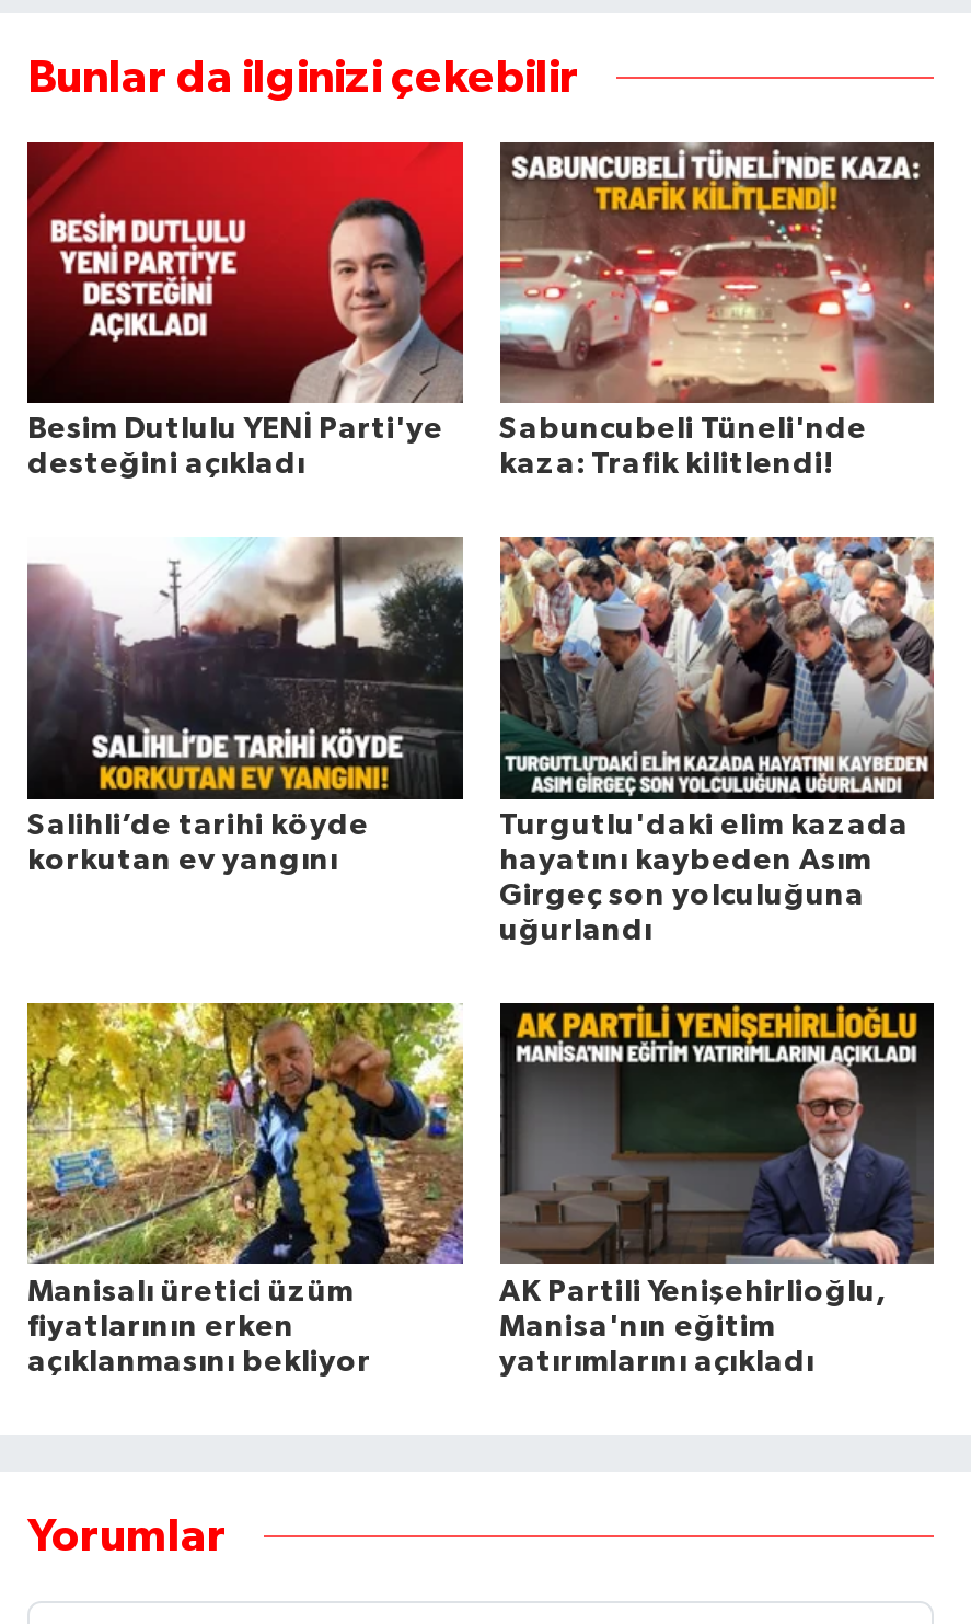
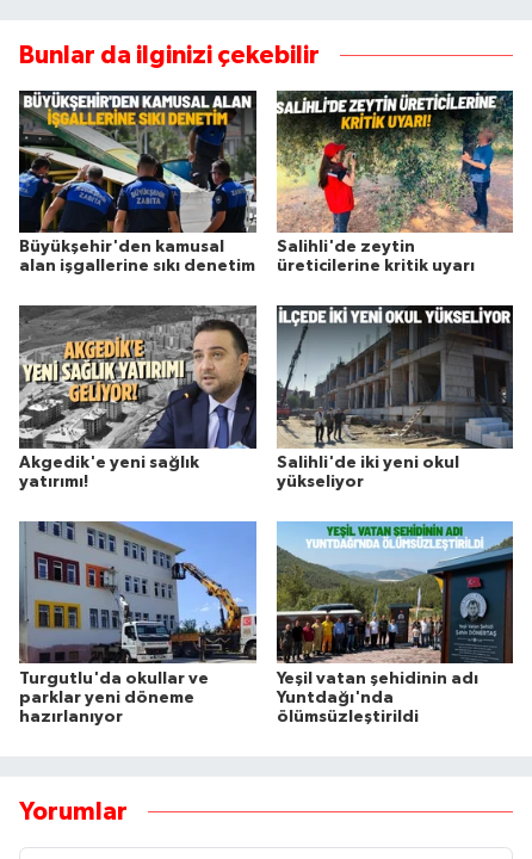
[27,140,465,480] [image] | Besim Dutlulu YENİ Parti'ye | desteğini açıkladı -> [18,89,258,274] [image] | Büyükşehir'den kamusal | alan işgallerine sıkı denetim
[498,142,934,480] [image] | Sabuncubeli Tüneli'nde | kaza: Trafik kilitlendi! -> [276,91,513,274] [image] | Salihli'de zeytin | üreticilerine kritik uyarı
[498,534,936,946] [image] | Turgutlu'daki elim kazada | hayatını kaybeden Asım | Girgeç son yolculuğuna | uğurlandı -> [276,304,514,490] [image] | Salihli'de iki yeni okul | yükseliyor
[27,567,463,876] [image] | Salihli’de tarihi köyde | korkutan ev yangını -> [19,304,256,490] [image] | Akgedik'e yeni sağlık | yatırımı!
[25,1001,465,1377] [image] | Manisalı üretici üzüm | fiyatlarının erken | açıklanmasını bekliyor -> [18,520,258,725] [image] | Turgutlu'da okullar ve | parklar yeni döneme | hazırlanıyor
[499,1001,934,1377] [image] | AK Partili Yenişehirlioğlu, | Manisa'nın eğitim | yatırımlarını açıkladı -> [276,521,514,725] [image] | Yeşil vatan şehidinin adı | Yuntdağı'nda | ölümsüzleştirildi

